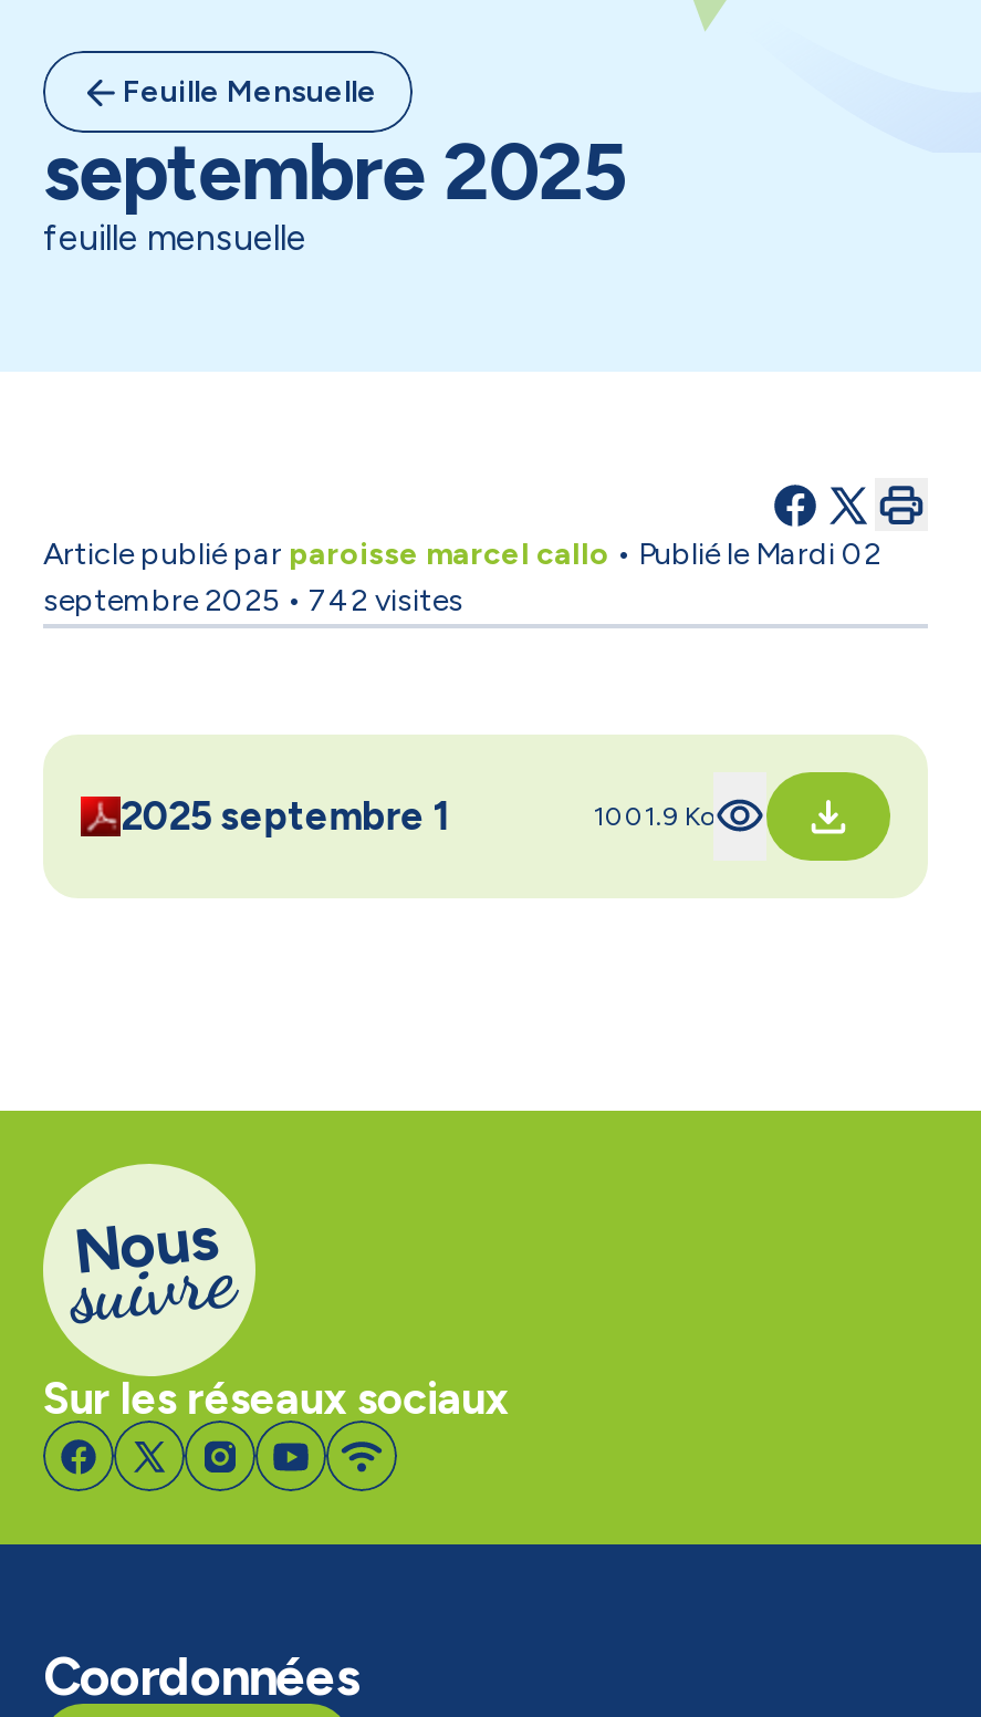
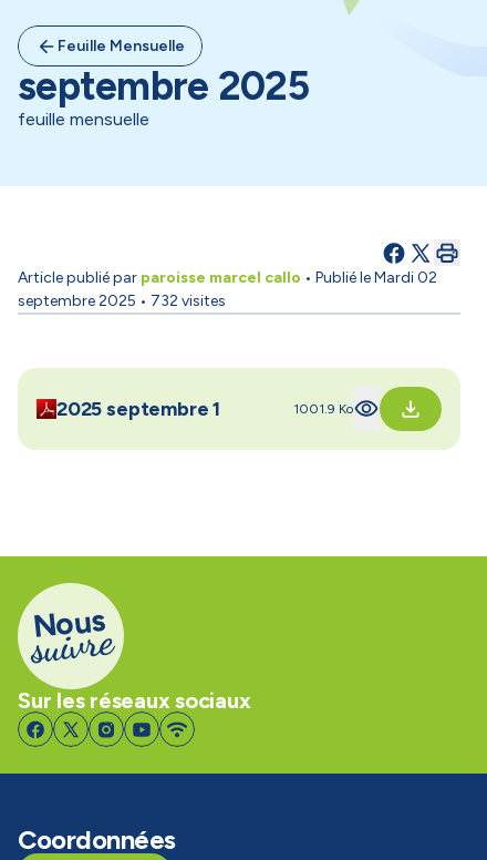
[43,582,463,620] septembre 2025 • 742 visites -> [18,291,226,310] septembre 2025 • 732 visites

